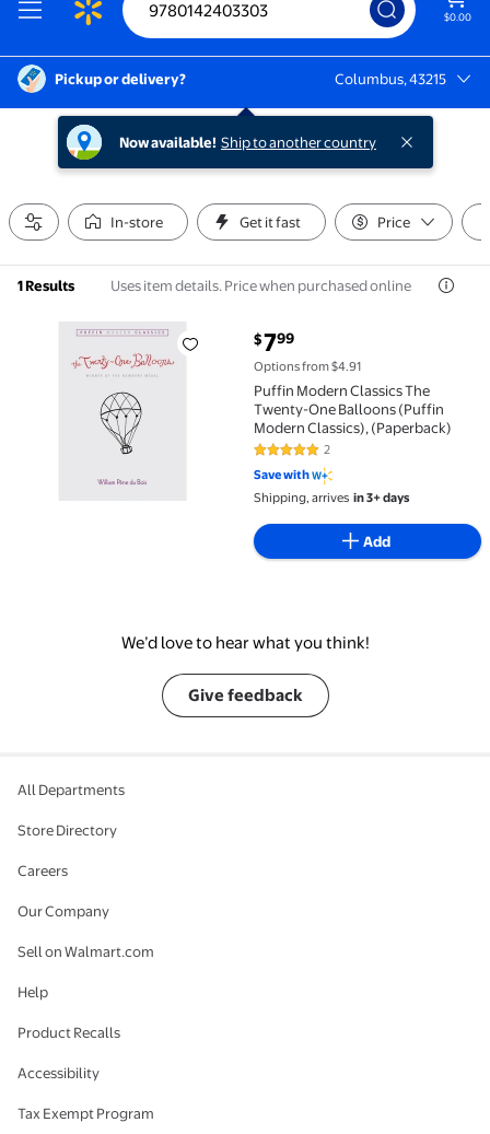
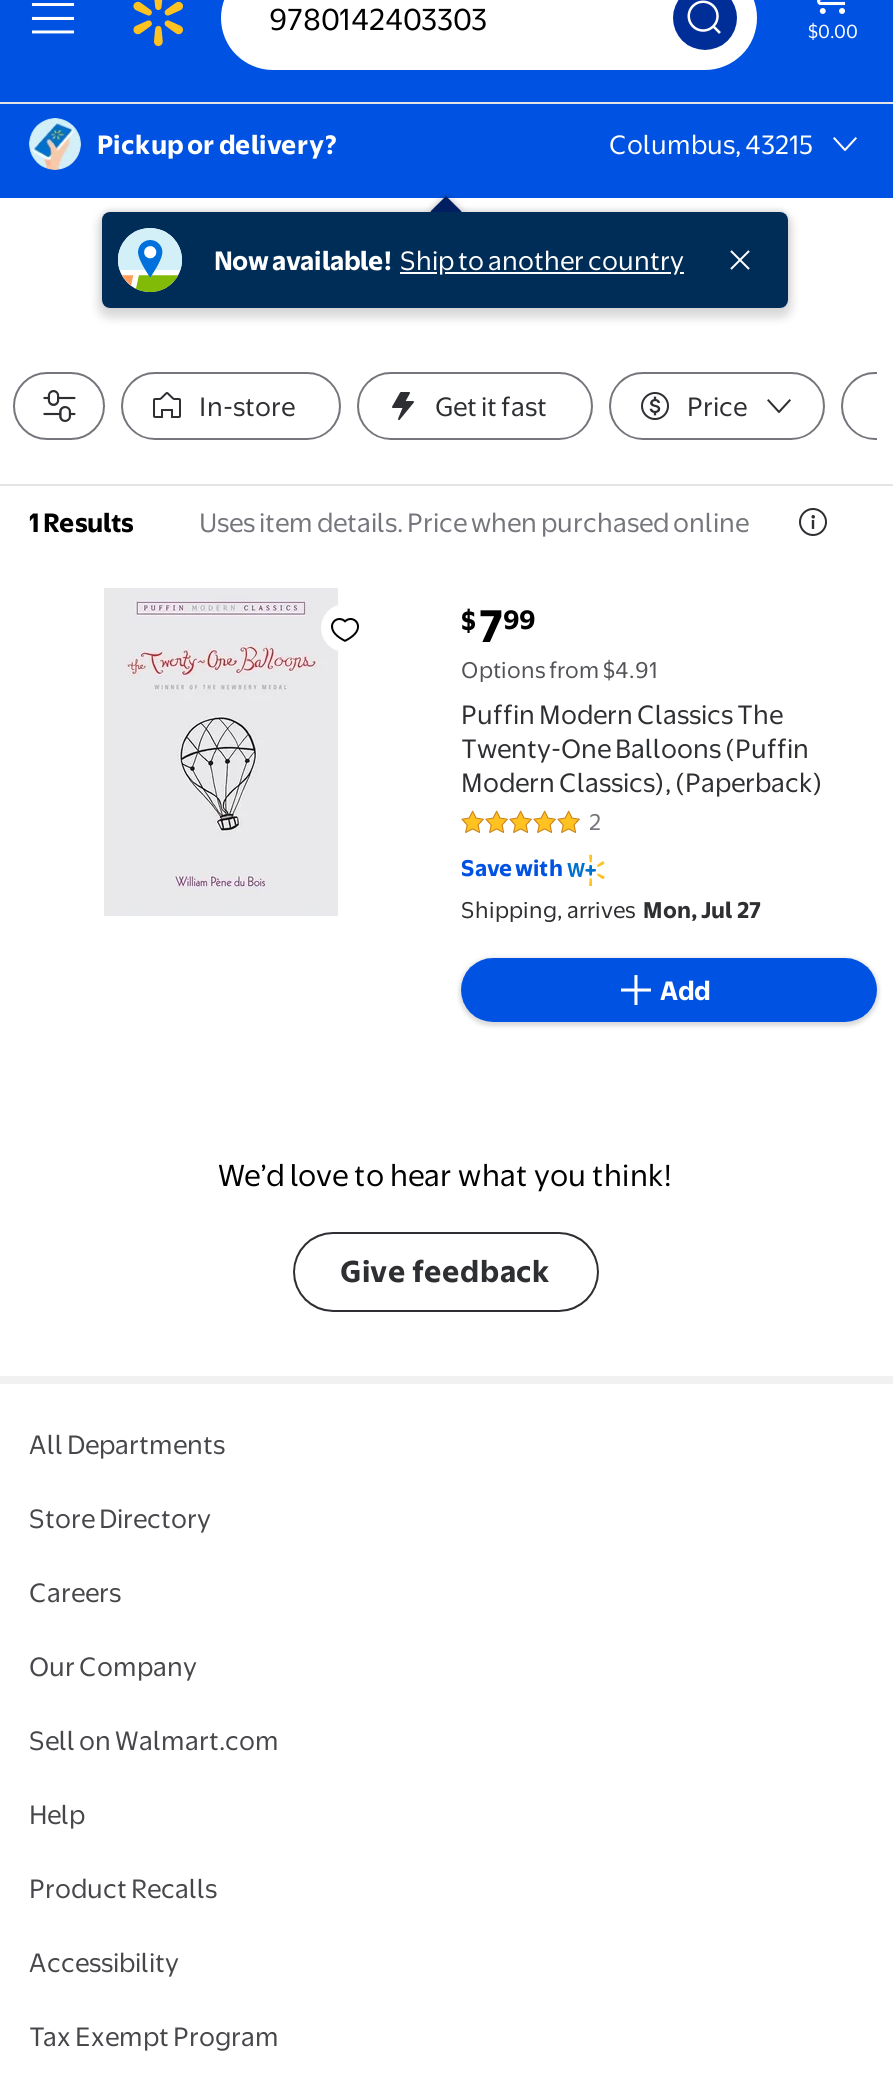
[254,490,410,505] Shipping, arrives in 3+ days -> [461,896,761,924] Shipping, arrives Mon, Jul 27

